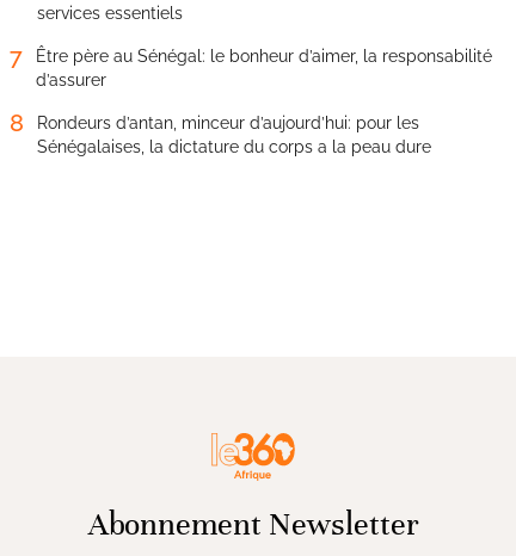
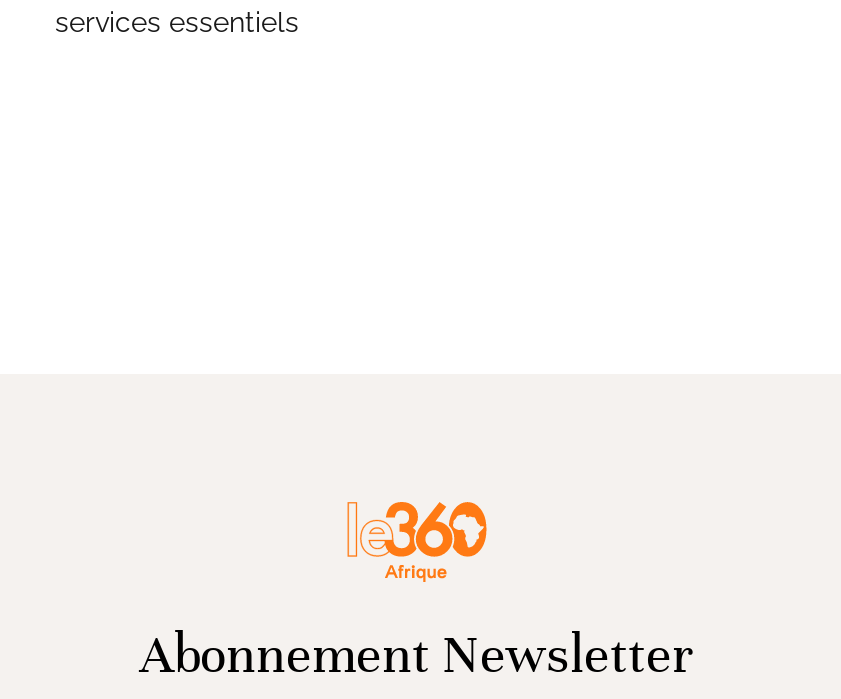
[10,42,492,156] 7 | Être père au Sénégal: le bonheur d’aimer, la responsabilité | d’assurer | 8 | Rondeurs d’antan, minceur d’aujourd’hui: pour les | Sénégalaises, la dictature du corps a la peau dure -> none

